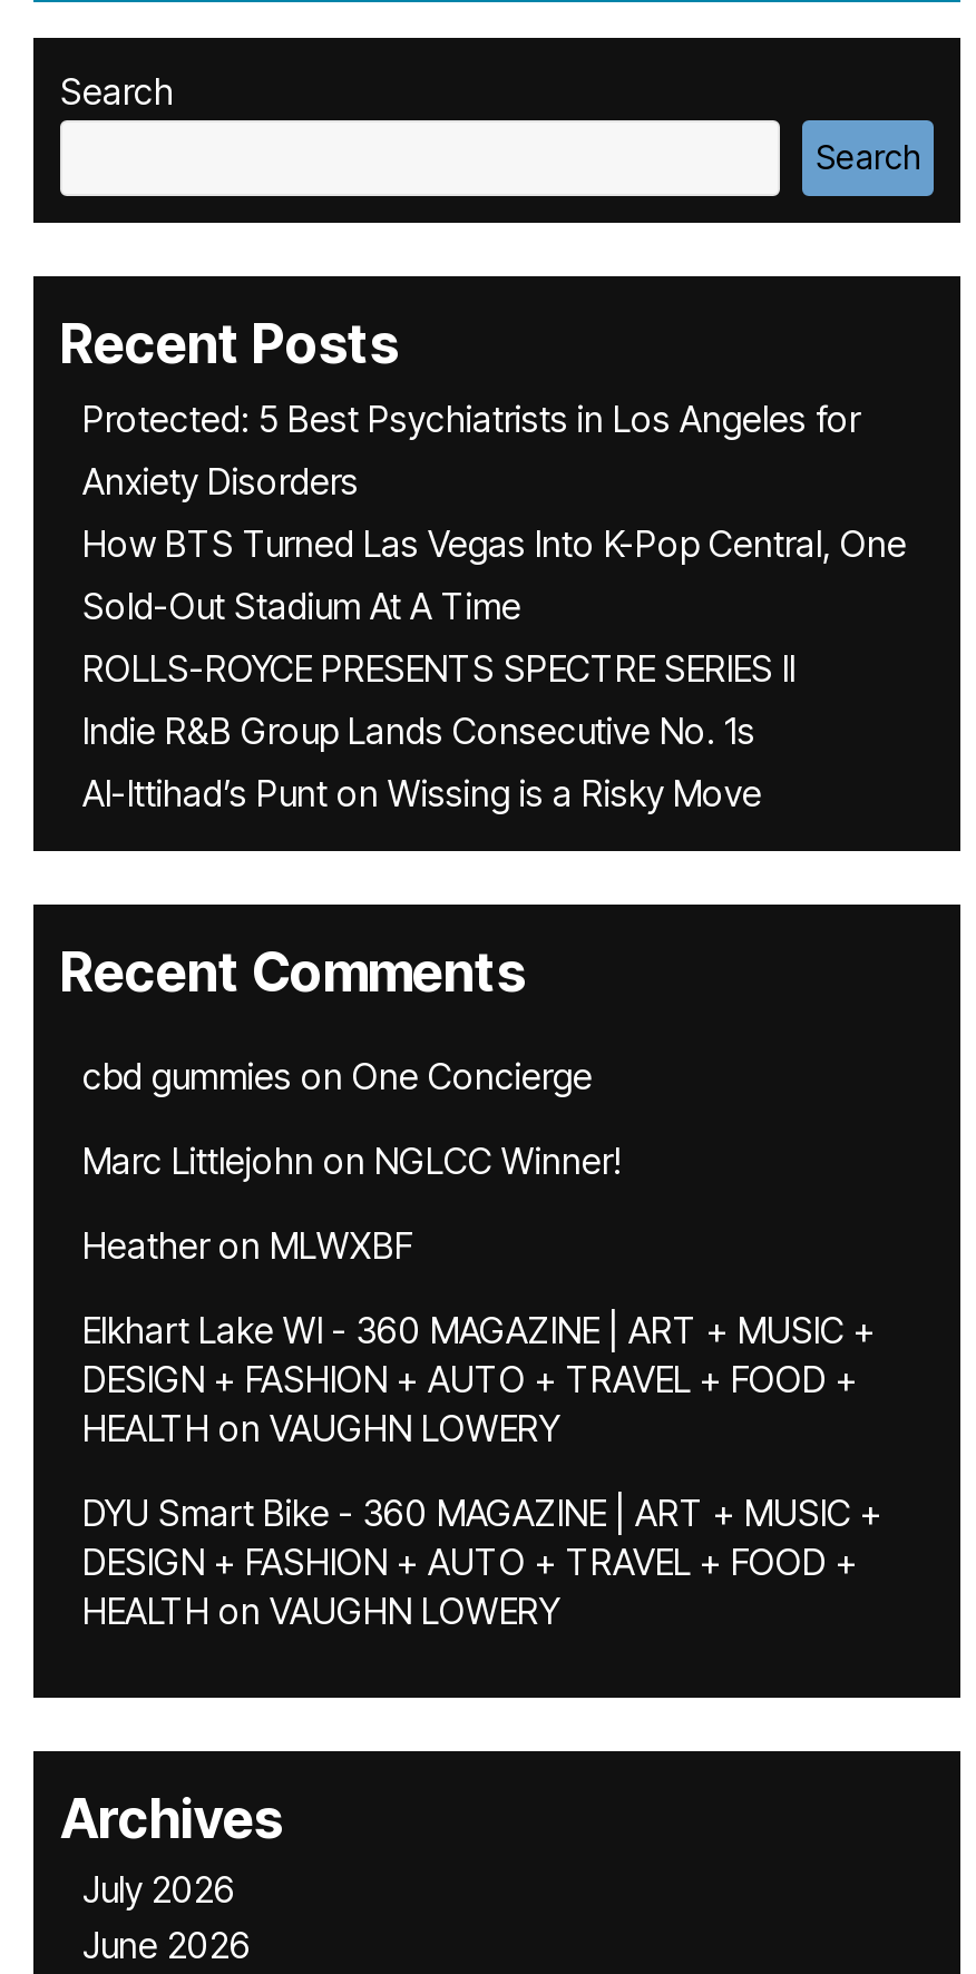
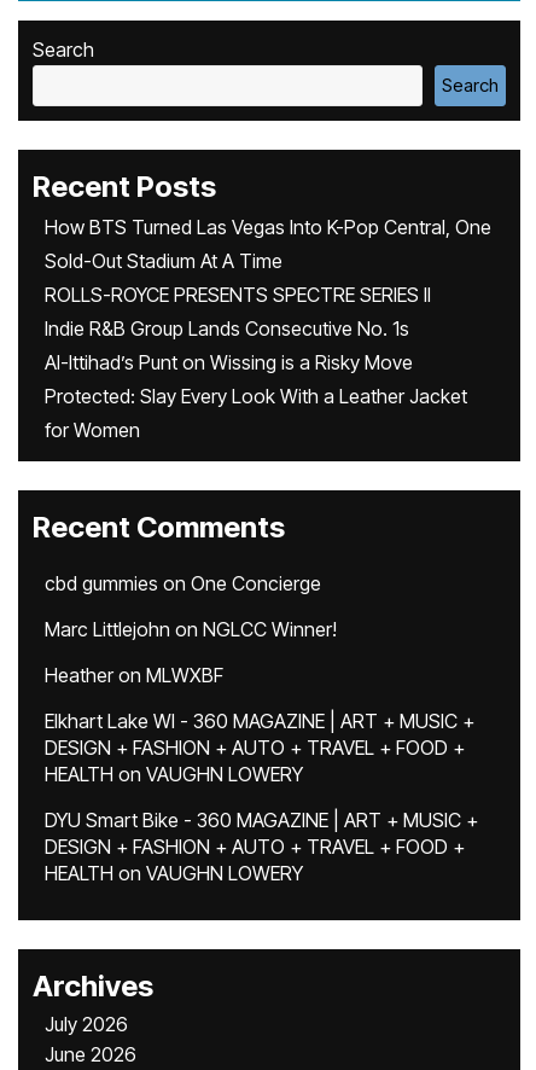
[82,397,860,504] Protected: 5 Best Psychiatrists in Los Angeles for | Anxiety Disorders -> none
moved [82,521,907,815] -> [45,215,491,374]: How BTS Turned Las Vegas Into K-Pop Central, One | Sold-Out Stadium At A Time | ROLLS-ROYCE PRESENTS SPECTRE SERIES II | Indie R&B Group Lands Consecutive No. 1s | Al-Ittihad’s Punt on Wissing is a Risky Move
none -> [45,384,467,442] Protected: Slay Every Look With a Leather Jacket | for Women

